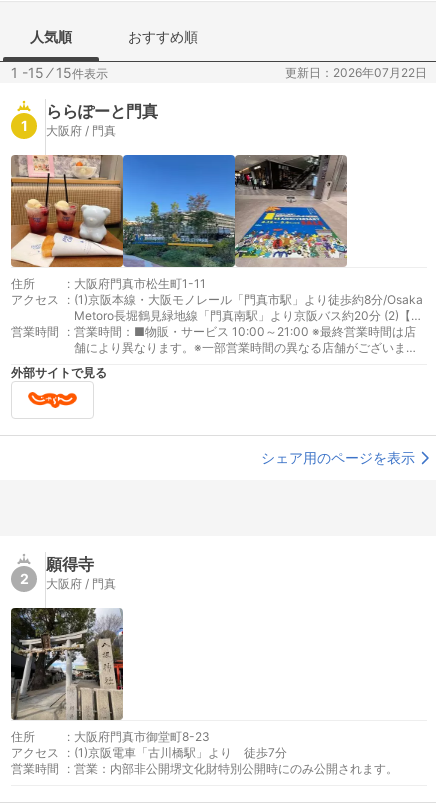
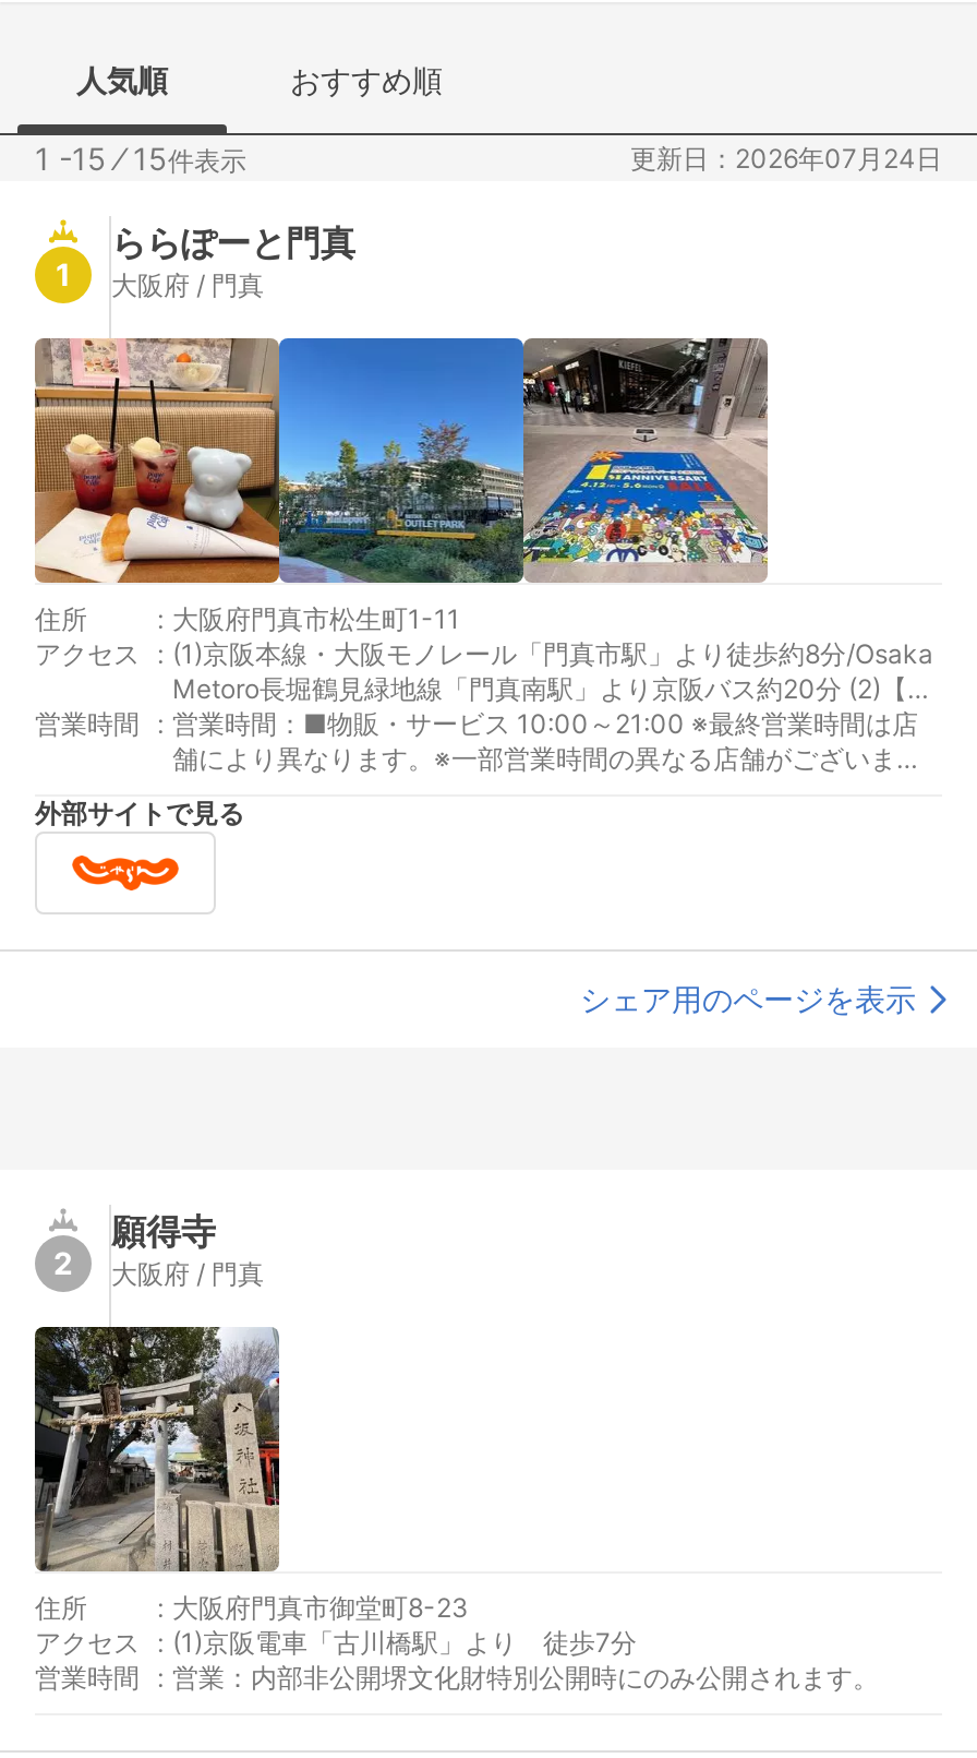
[285,64,427,79] 更新日：2026年07月22日 -> [630,141,942,174] 更新日：2026年07月24日

